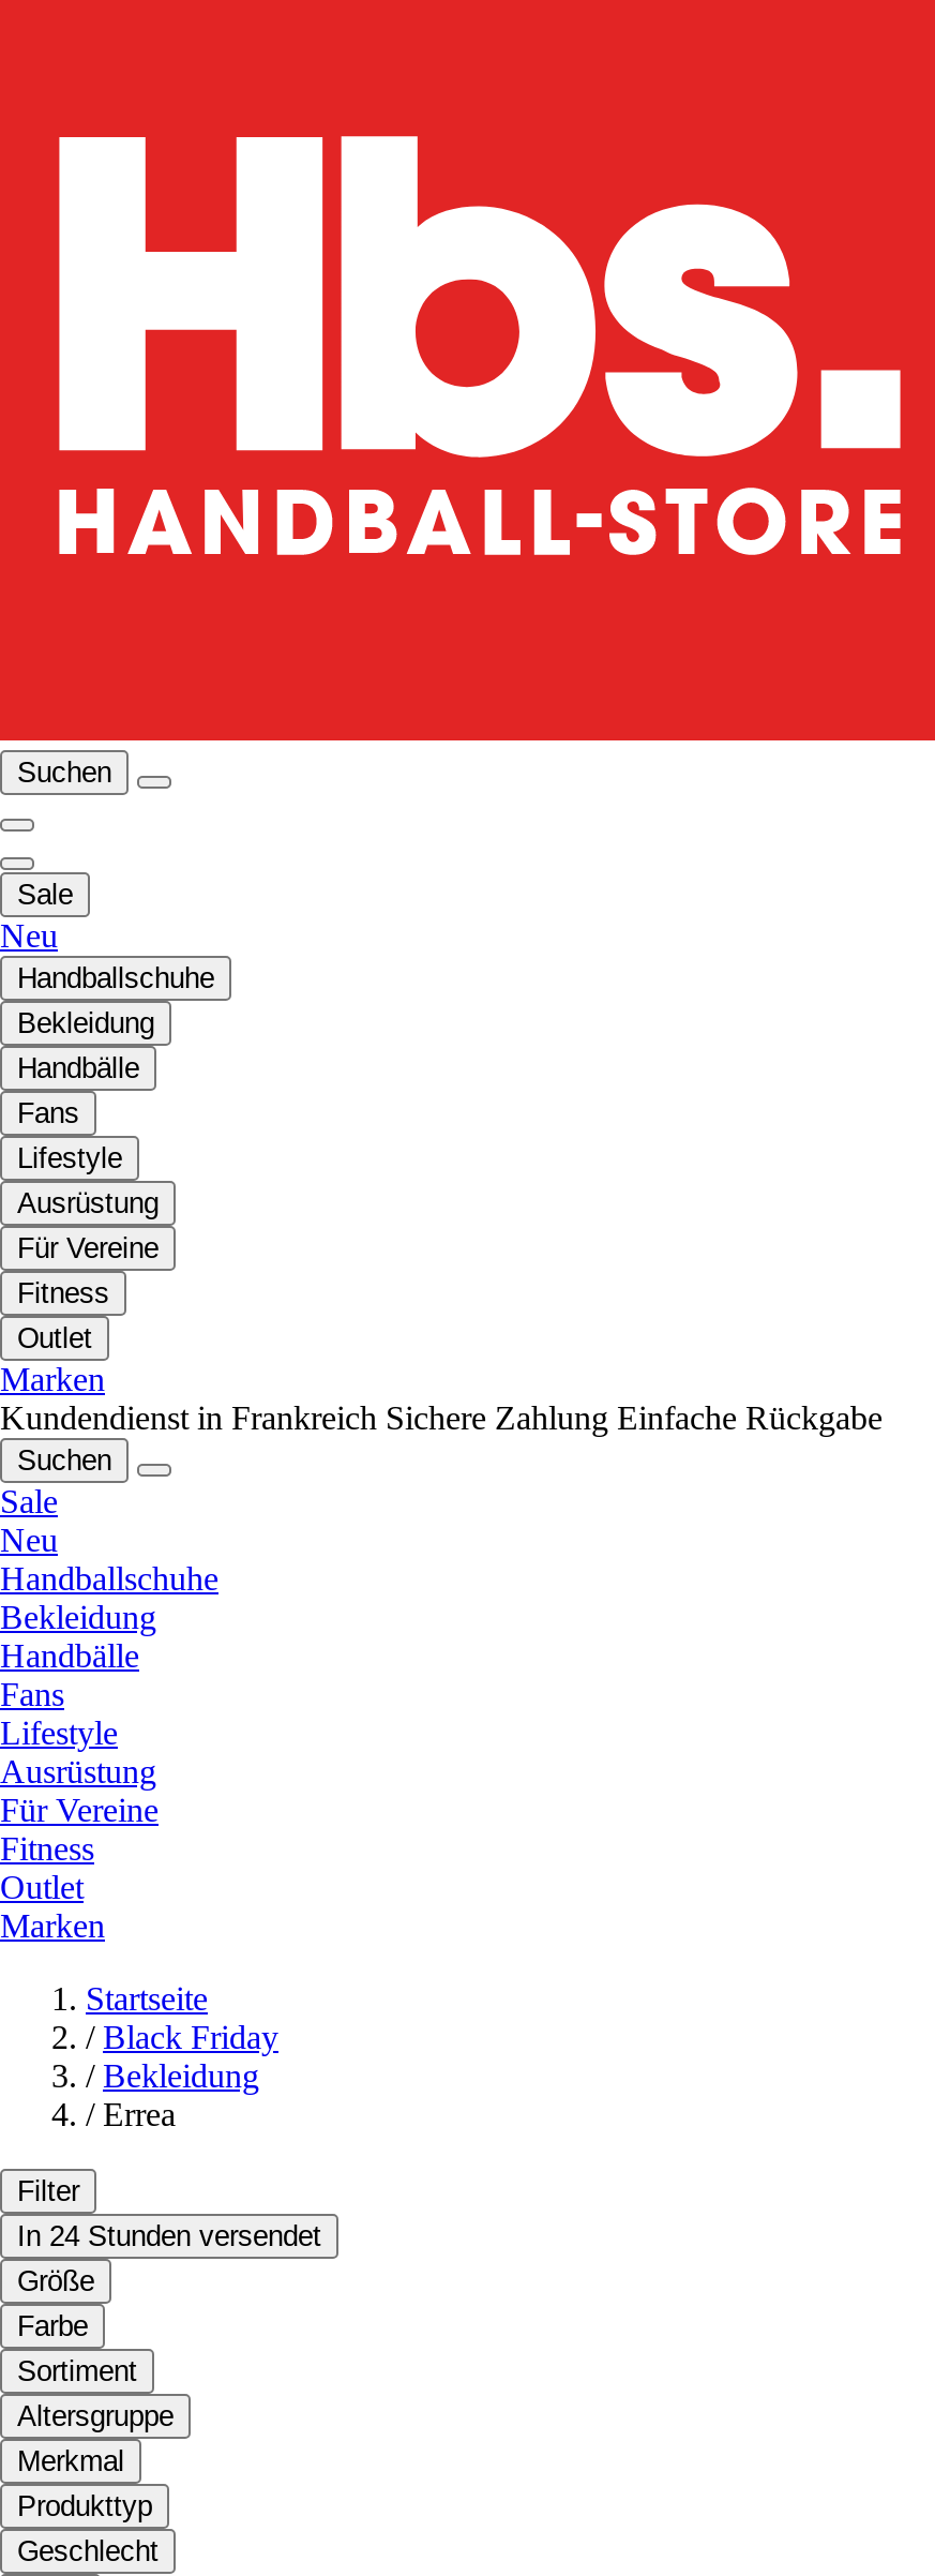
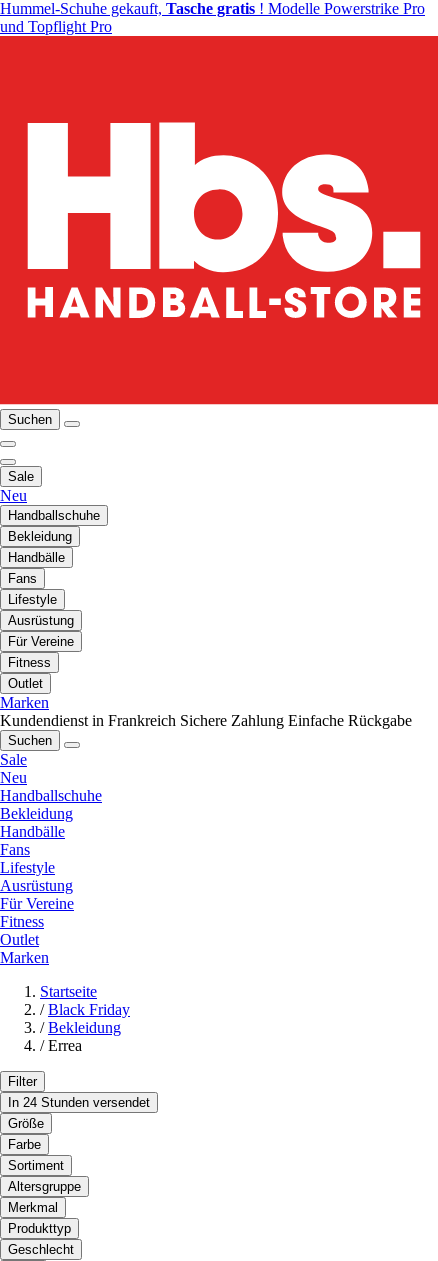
none -> [0,0,425,35] Hummel-Schuhe gekauft, Tasche gratis! Modelle Powerstrike Pro | und Topflight Pro

